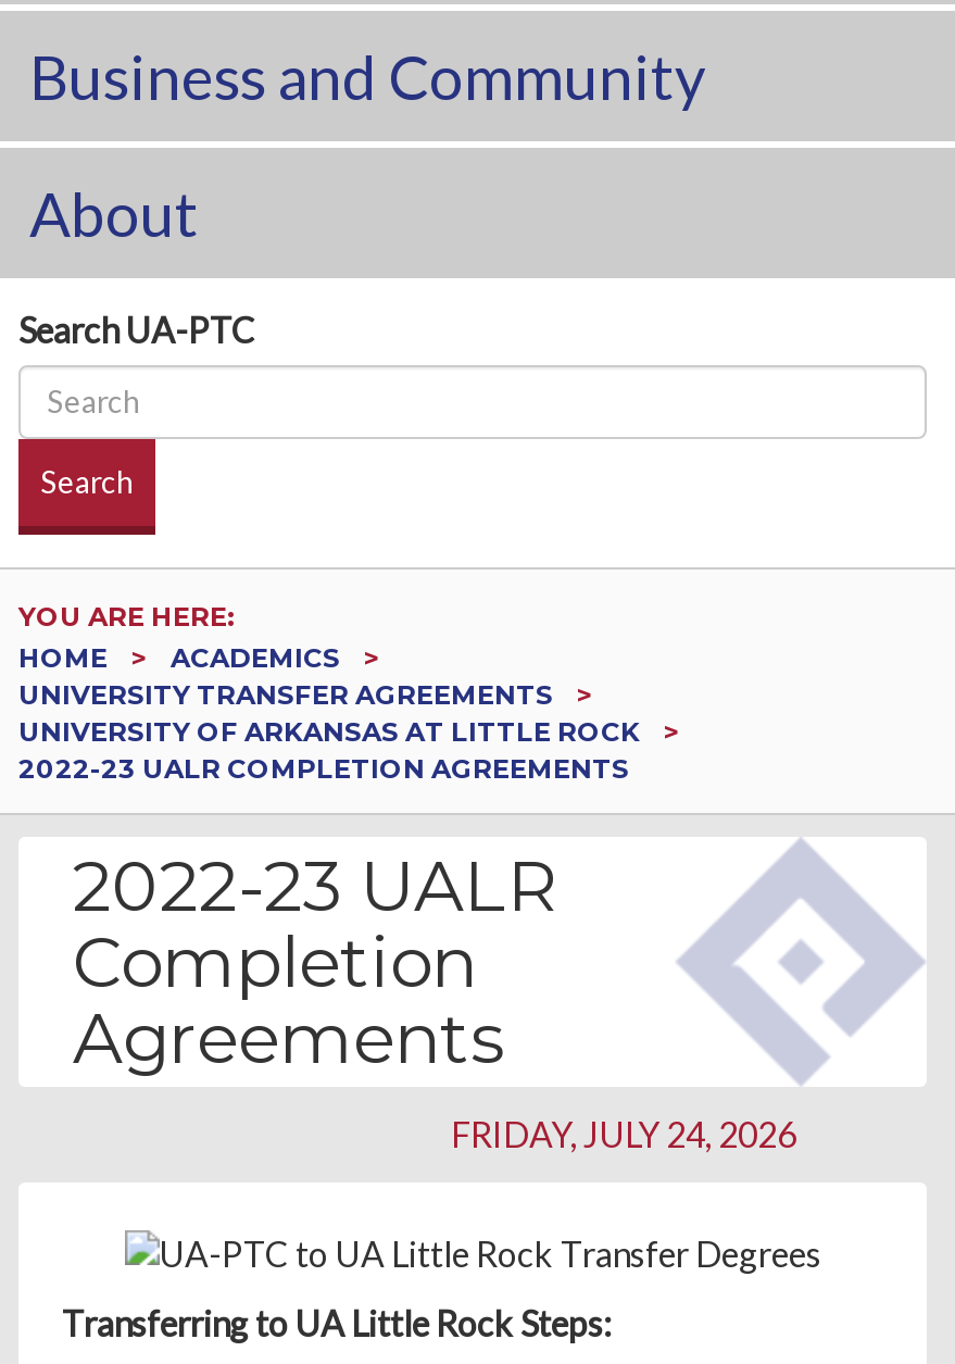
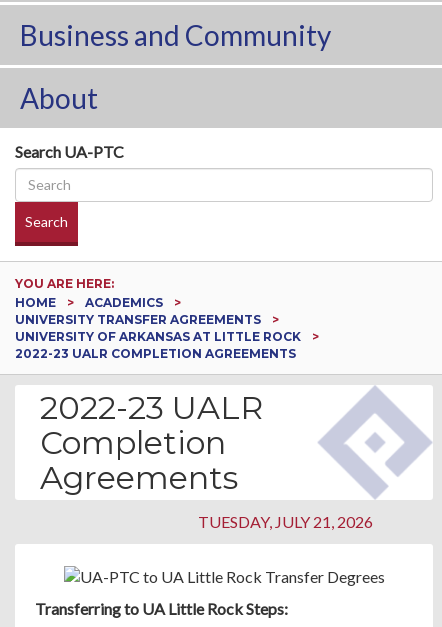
[451,1113,796,1154] FRIDAY, JULY 24, 2026 -> [198,512,373,531] TUESDAY, JULY 21, 2026

